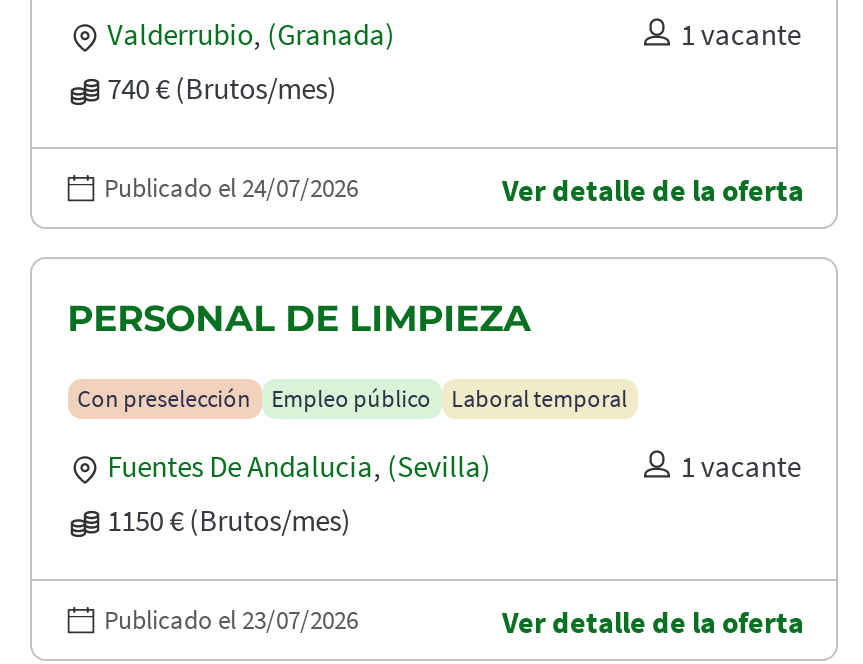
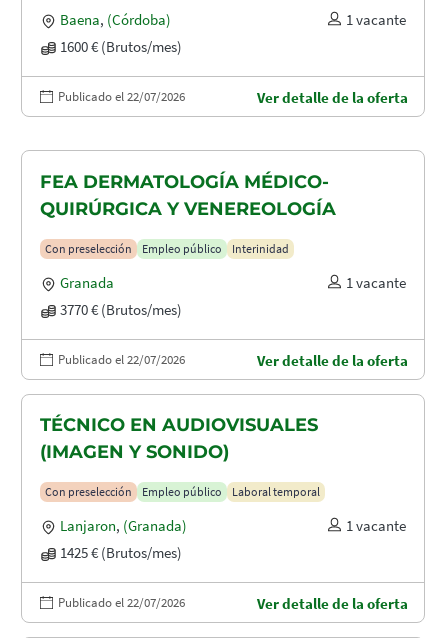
[107,14,395,52] Valderrubio, (Granada) -> [60,10,171,29] Baena, (Córdoba)
[107,68,337,106] 740 € (Brutos/mes) -> [60,37,182,56] 1600 € (Brutos/mes)
[104,170,358,204] Publicado el 24/07/2026 -> [58,88,185,105] Publicado el 22/07/2026
[67,297,531,341] PERSONAL DE LIMPIEZA -> [40,171,408,463] FEA DERMATOLOGÍA MÉDICO- | QUIRÚRGICA Y VENEREOLOGÍA | Con preselección | Empleo público | Interinidad | Granada | 1 vacante | 3770 € (Brutos/mes) | Publicado el 22/07/2026 | Ver detalle de la oferta | TÉCNICO EN AUDIOVISUALES | (IMAGEN Y SONIDO)
[107,447,491,485] Fuentes De Andalucia, (Sevilla) -> [60,516,187,535] Lanjaron, (Granada)
[107,501,351,539] 1150 € (Brutos/mes) -> [60,543,182,562] 1425 € (Brutos/mes)
[104,603,358,637] Publicado el 23/07/2026 -> [58,594,185,611] Publicado el 22/07/2026

